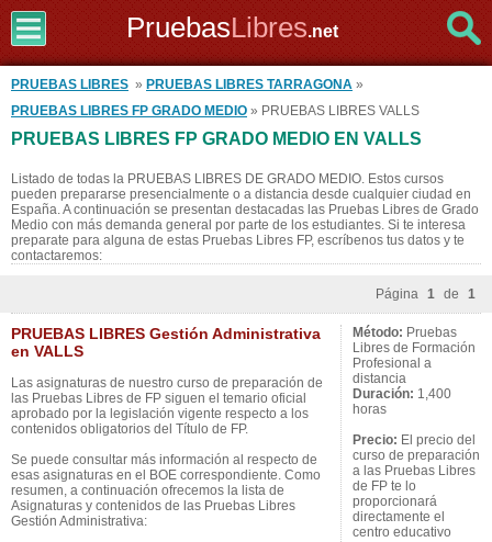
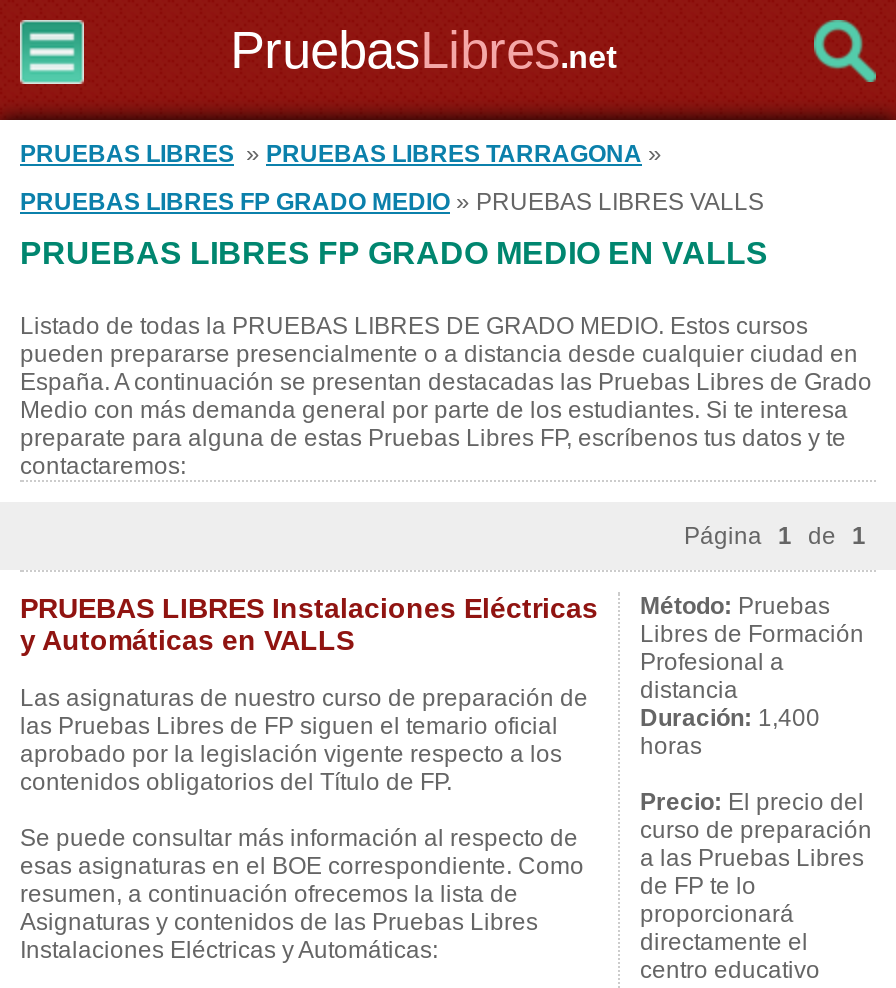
[11,325,321,360] PRUEBAS LIBRES Gestión Administrativa | en VALLS -> [20,592,598,656] PRUEBAS LIBRES Instalaciones Eléctricas | y Automáticas en VALLS
[11,513,147,529] Gestión Administrativa: -> [20,936,438,964] Instalaciones Eléctricas y Automáticas:

